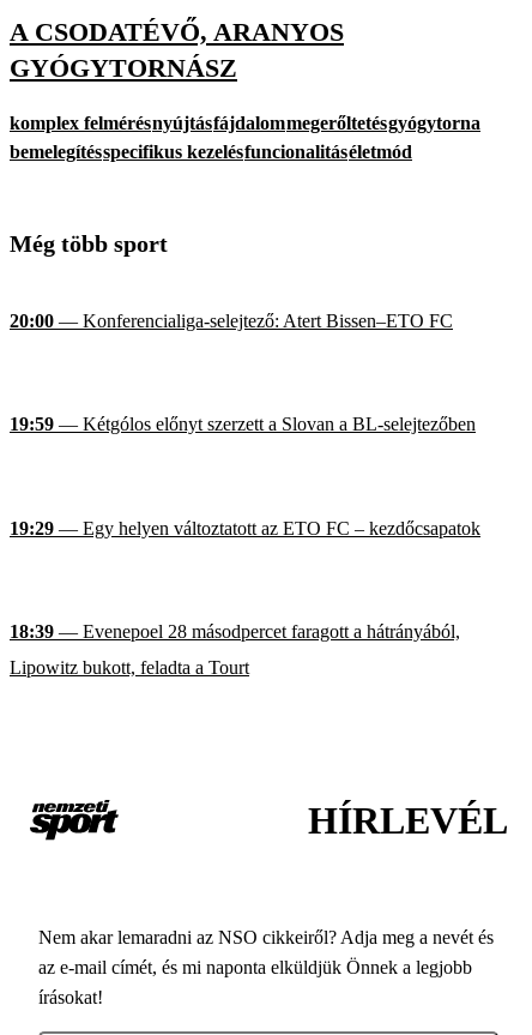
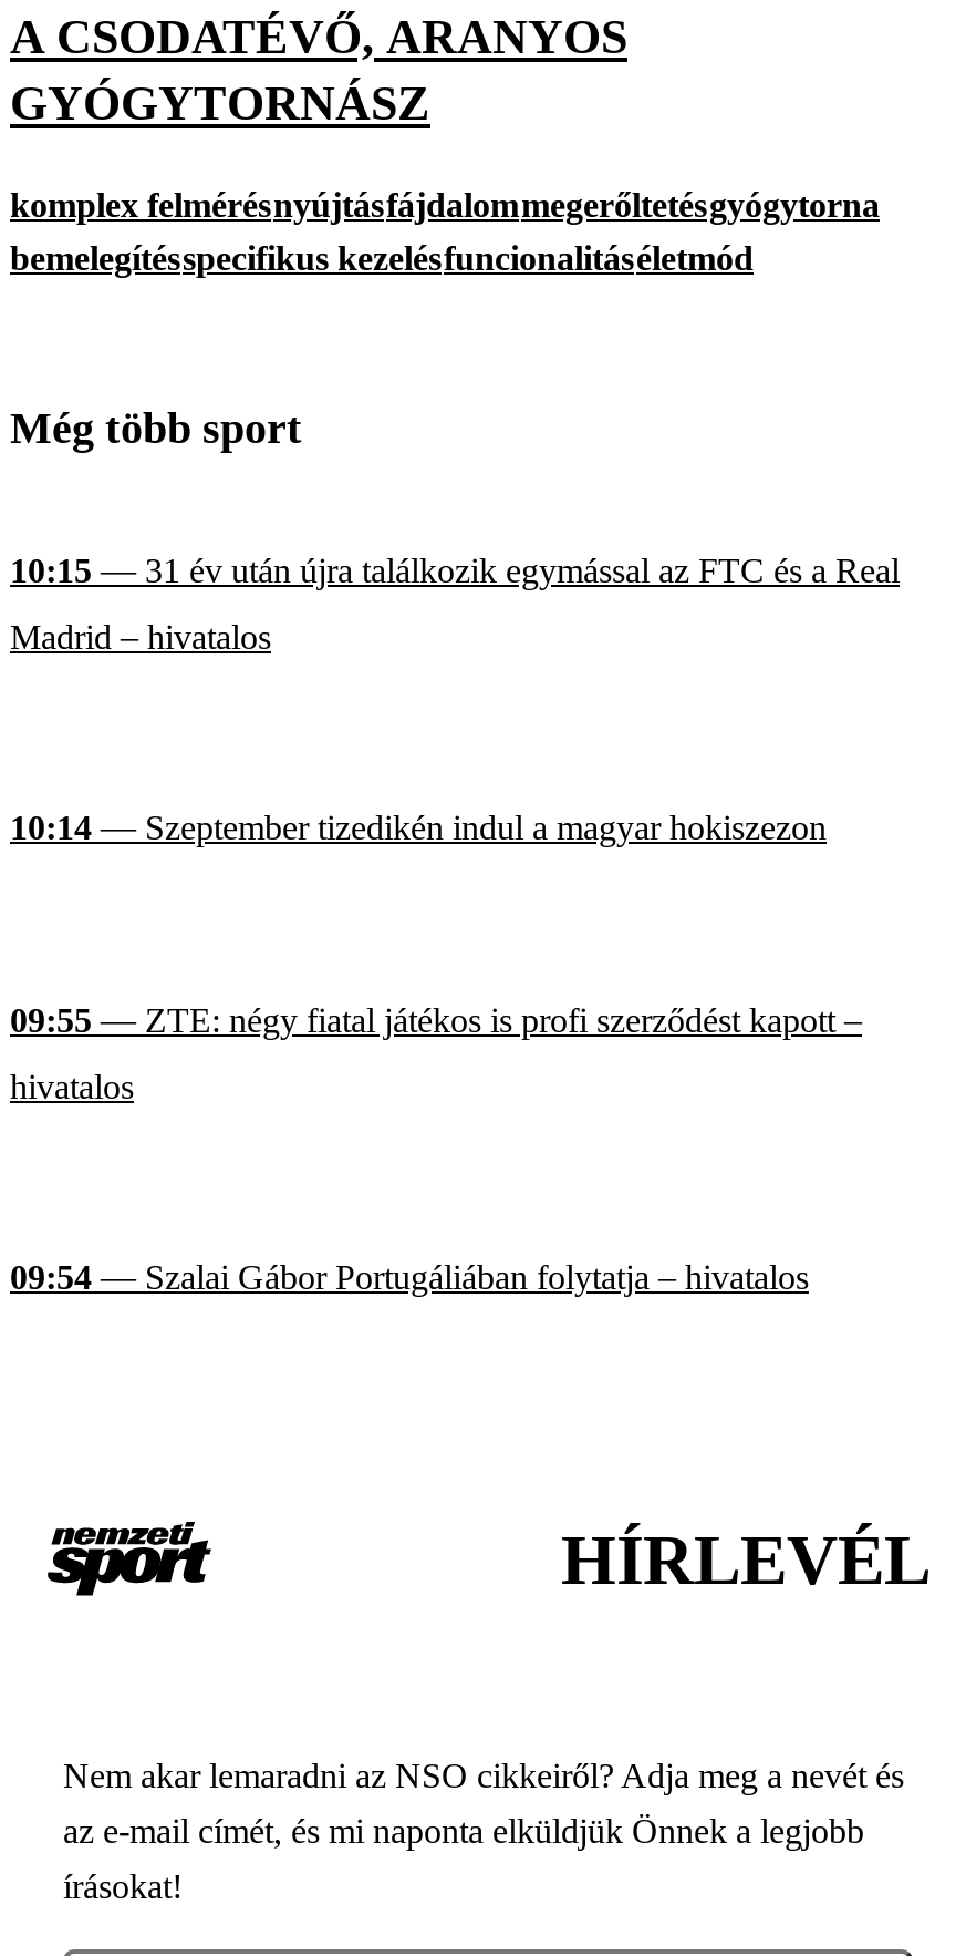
[10,310,453,331] 20:00 — Konferencialiga-selejtező: Atert Bissen–ETO FC -> [10,551,900,655] 10:15 — 31 év után újra találkozik egymással az FTC és a Real | Madrid – hivatalos
[10,414,476,435] 19:59 — Kétgólos előnyt szerzett a Slovan a BL-selejtezőben -> [10,809,827,847] 10:14 — Szeptember tizedikén indul a magyar hokiszezon
[10,518,480,538] 19:29 — Egy helyen változtatott az ETO FC – kezdőcsapatok -> [10,1001,862,1105] 09:55 — ZTE: négy fiatal játékos is profi szerződést kapott – | hivatalos
[10,622,460,678] 18:39 — Evenepoel 28 másodpercet faragott a hátrányából, | Lipowitz bukott, feladta a Tourt -> [10,1259,809,1297] 09:54 — Szalai Gábor Portugáliában folytatja – hivatalos

